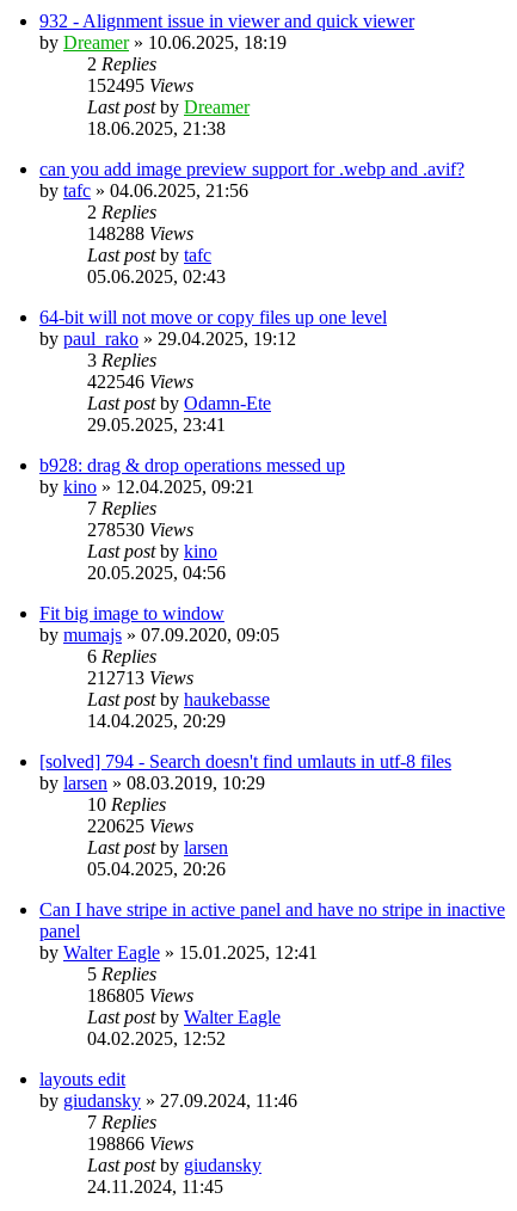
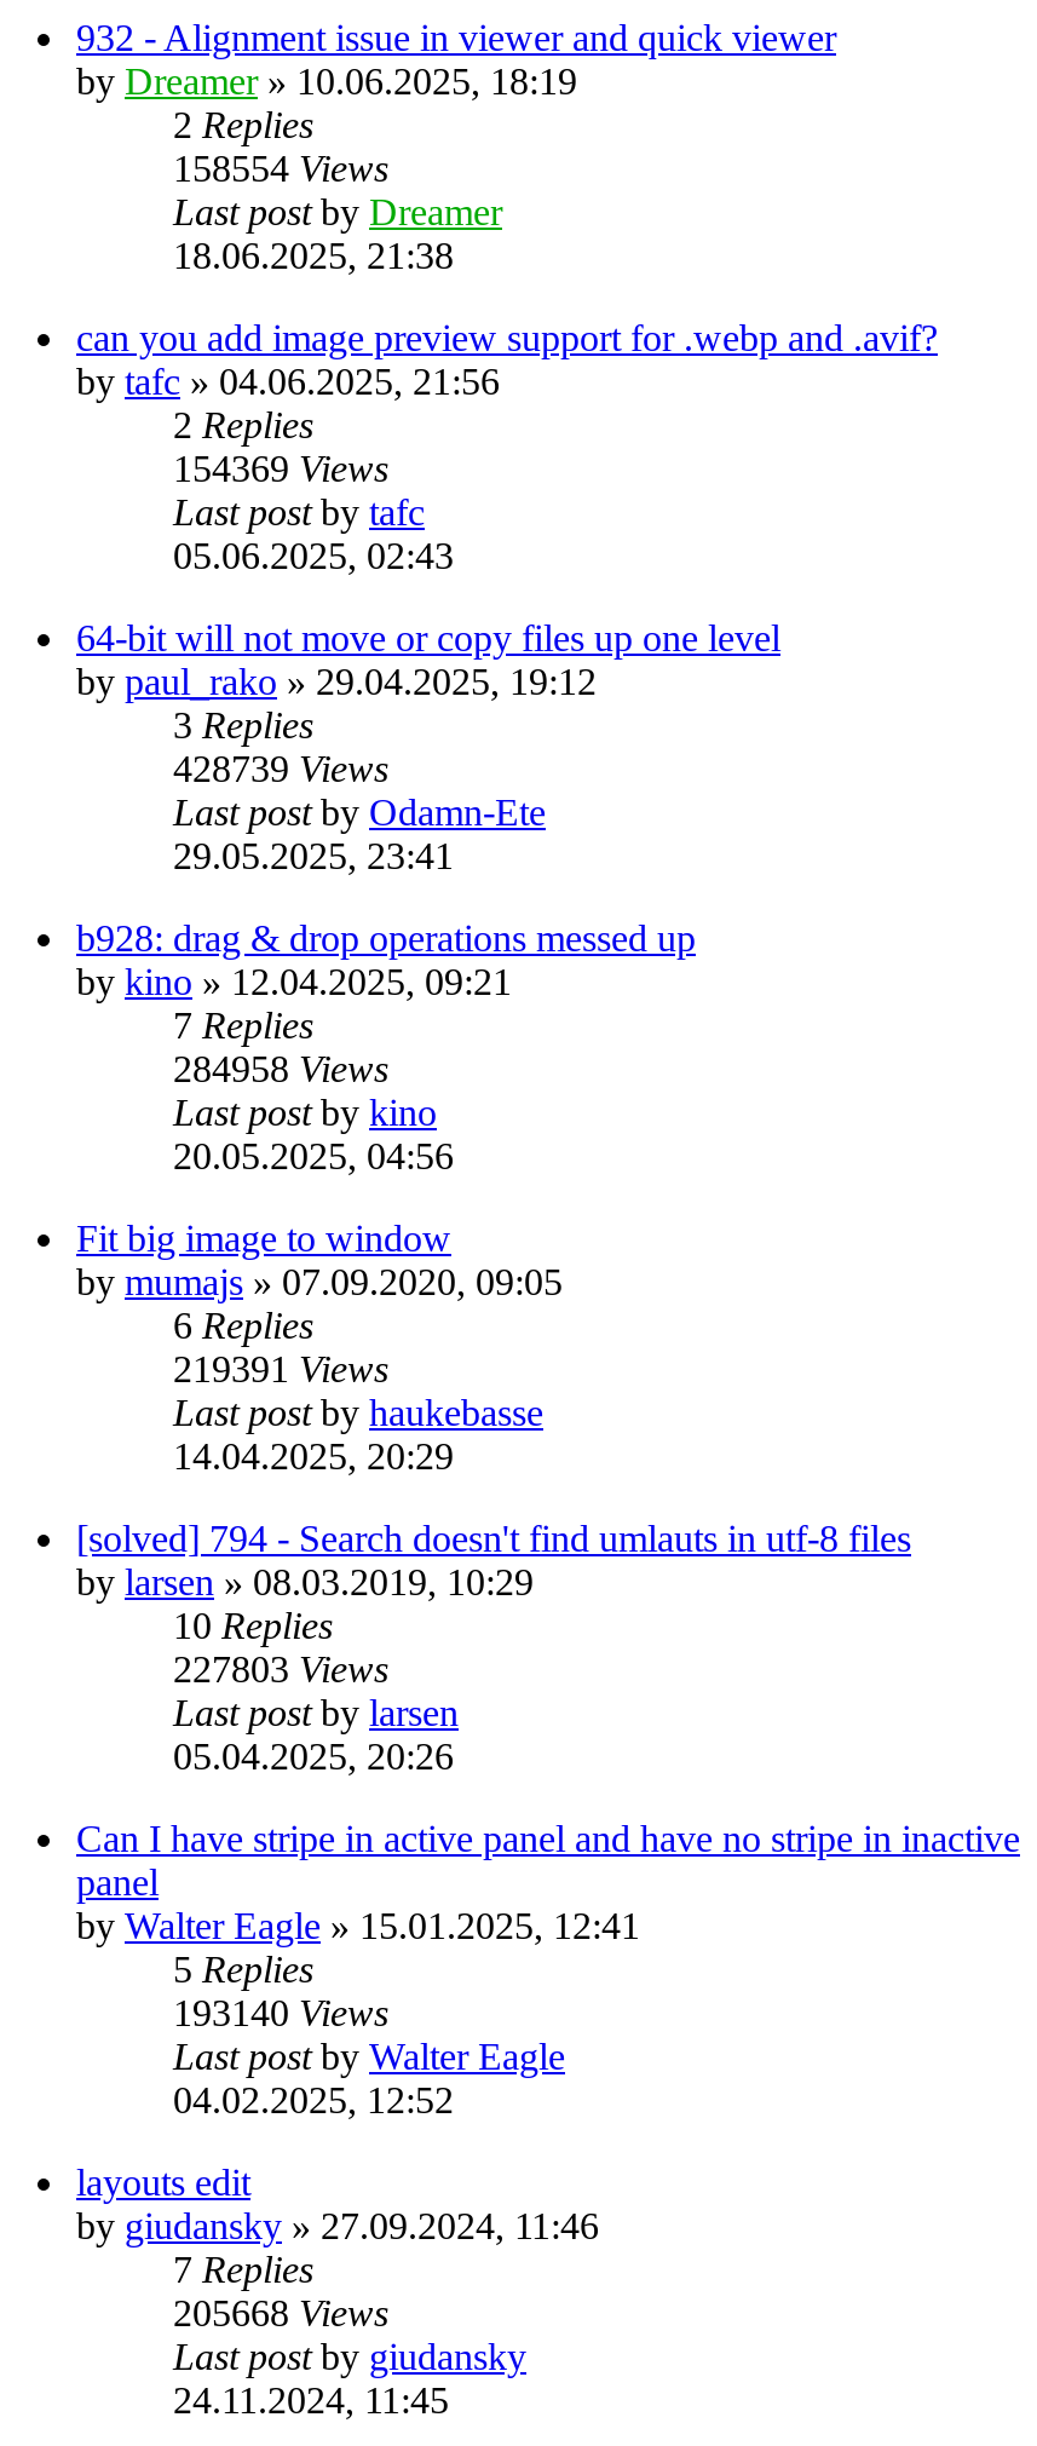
[87,76,193,96] 152495 Views -> [173,148,388,190] 158554 Views
[87,224,193,244] 148288 Views -> [173,449,388,490] 154369 Views
[87,372,193,392] 422546 Views -> [173,749,388,790] 428739 Views
[87,520,193,540] 278530 Views -> [173,1049,388,1090] 284958 Views
[87,668,193,688] 212713 Views -> [173,1349,388,1390] 219391 Views
[87,816,193,836] 220625 Views -> [173,1649,388,1690] 227803 Views
[87,986,193,1006] 186805 Views -> [173,1993,388,2034] 193140 Views
[87,1134,193,1154] 198866 Views -> [173,2293,388,2334] 205668 Views

